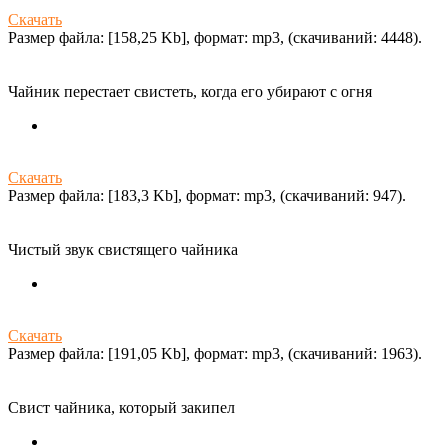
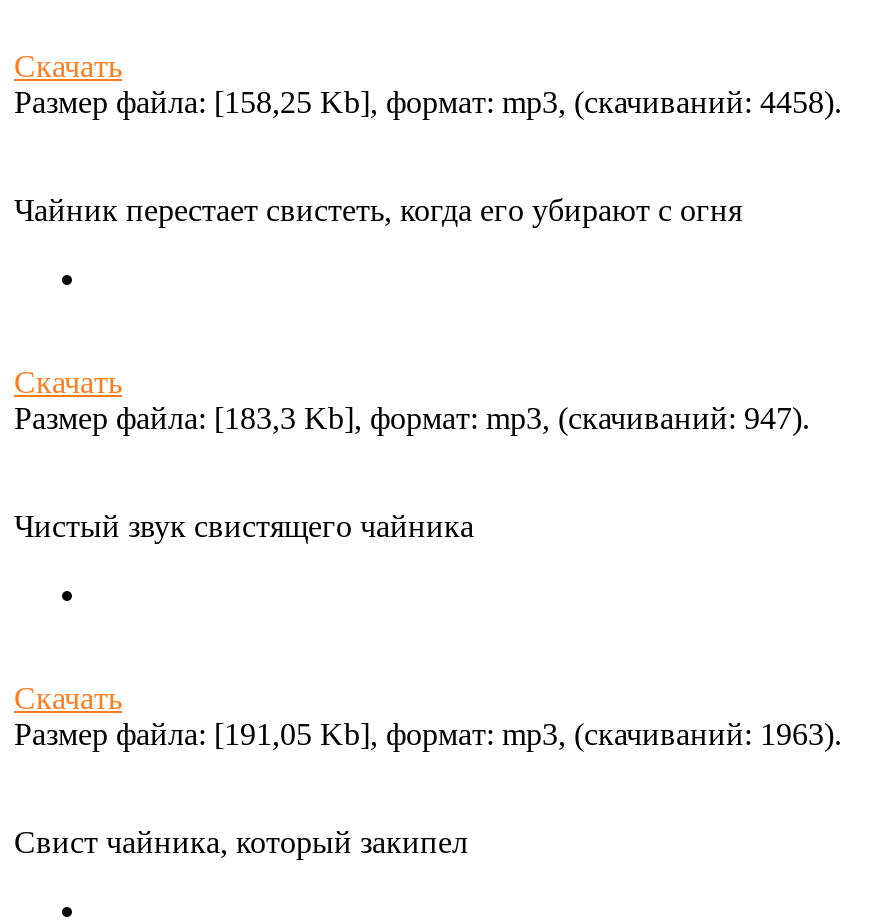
[8,29,422,46] Размер файла: [158,25 Kb], формат: mp3, (cкачиваний: 4448). -> [14,85,842,119] Размер файла: [158,25 Kb], формат: mp3, (cкачиваний: 4458).

